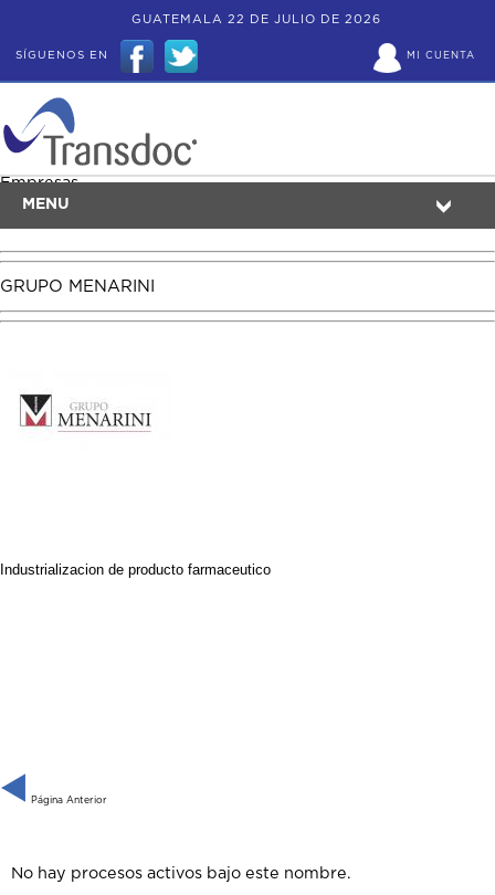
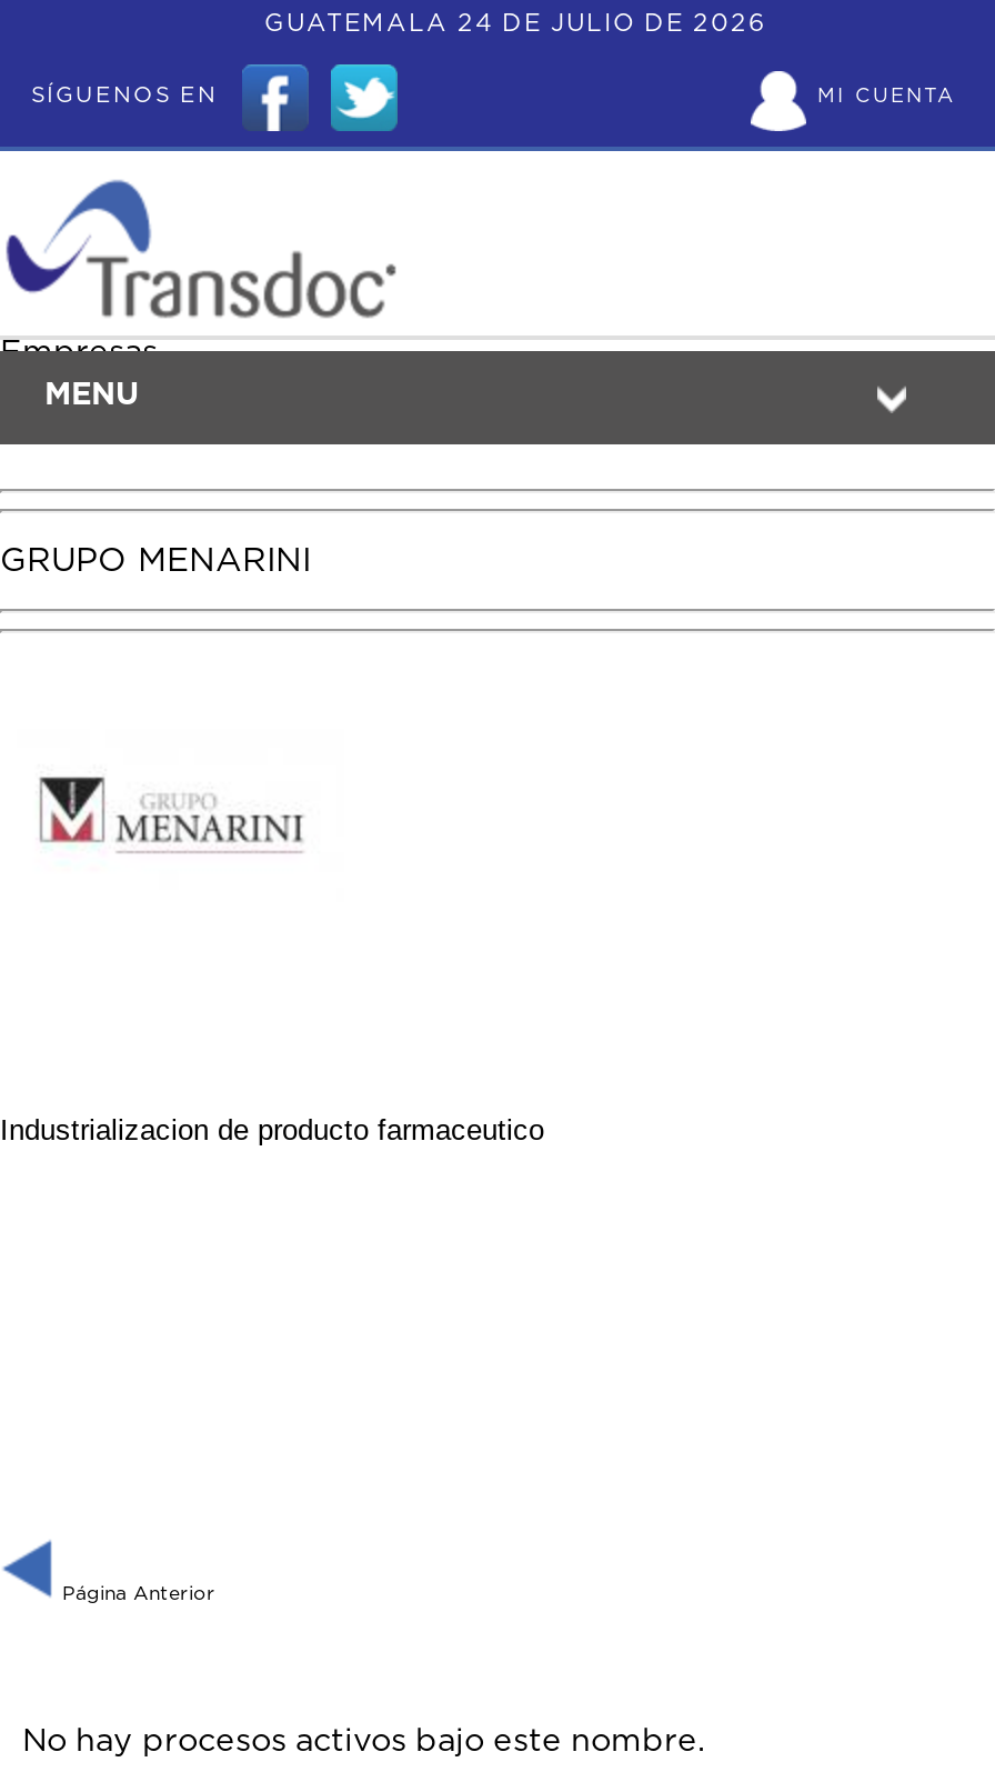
[131,13,381,25] GUATEMALA 22 DE JULIO DE 2026 -> [264,11,766,36] GUATEMALA 24 DE JULIO DE 2026

